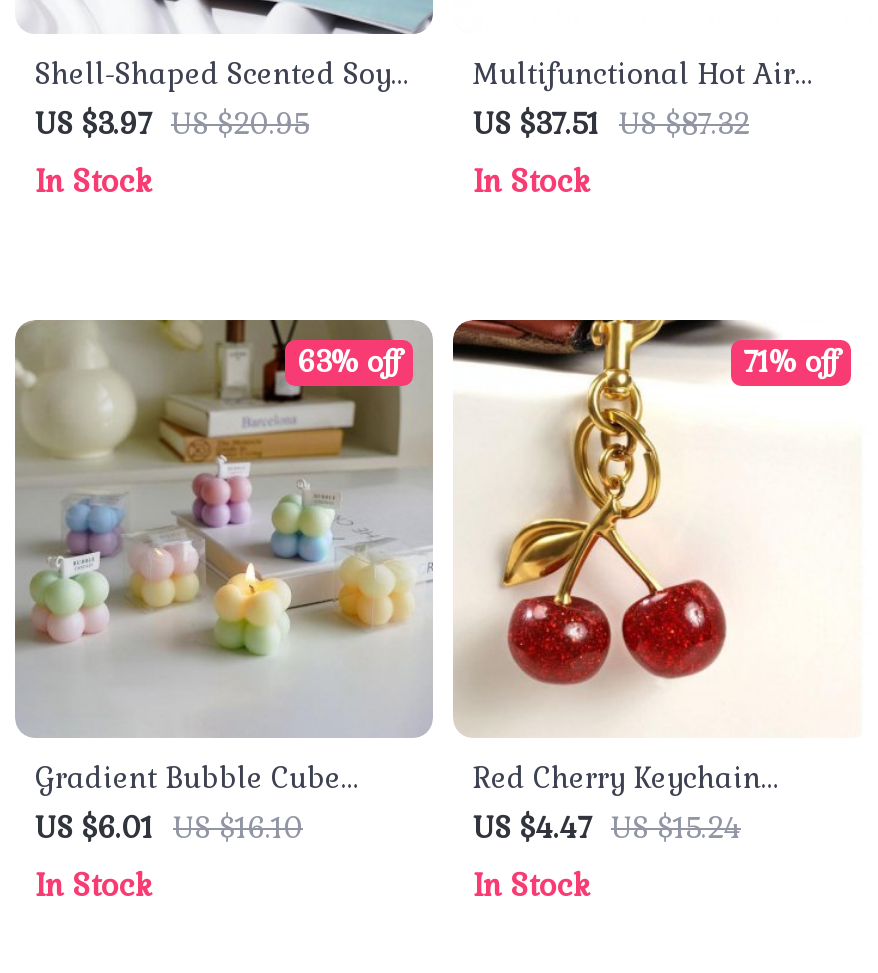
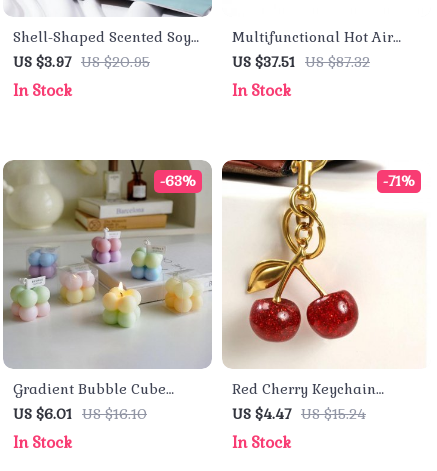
[297,344,401,380] 63% off -> [160,172,196,190] -63%
[743,344,839,380] 71% off -> [383,172,415,190] -71%

